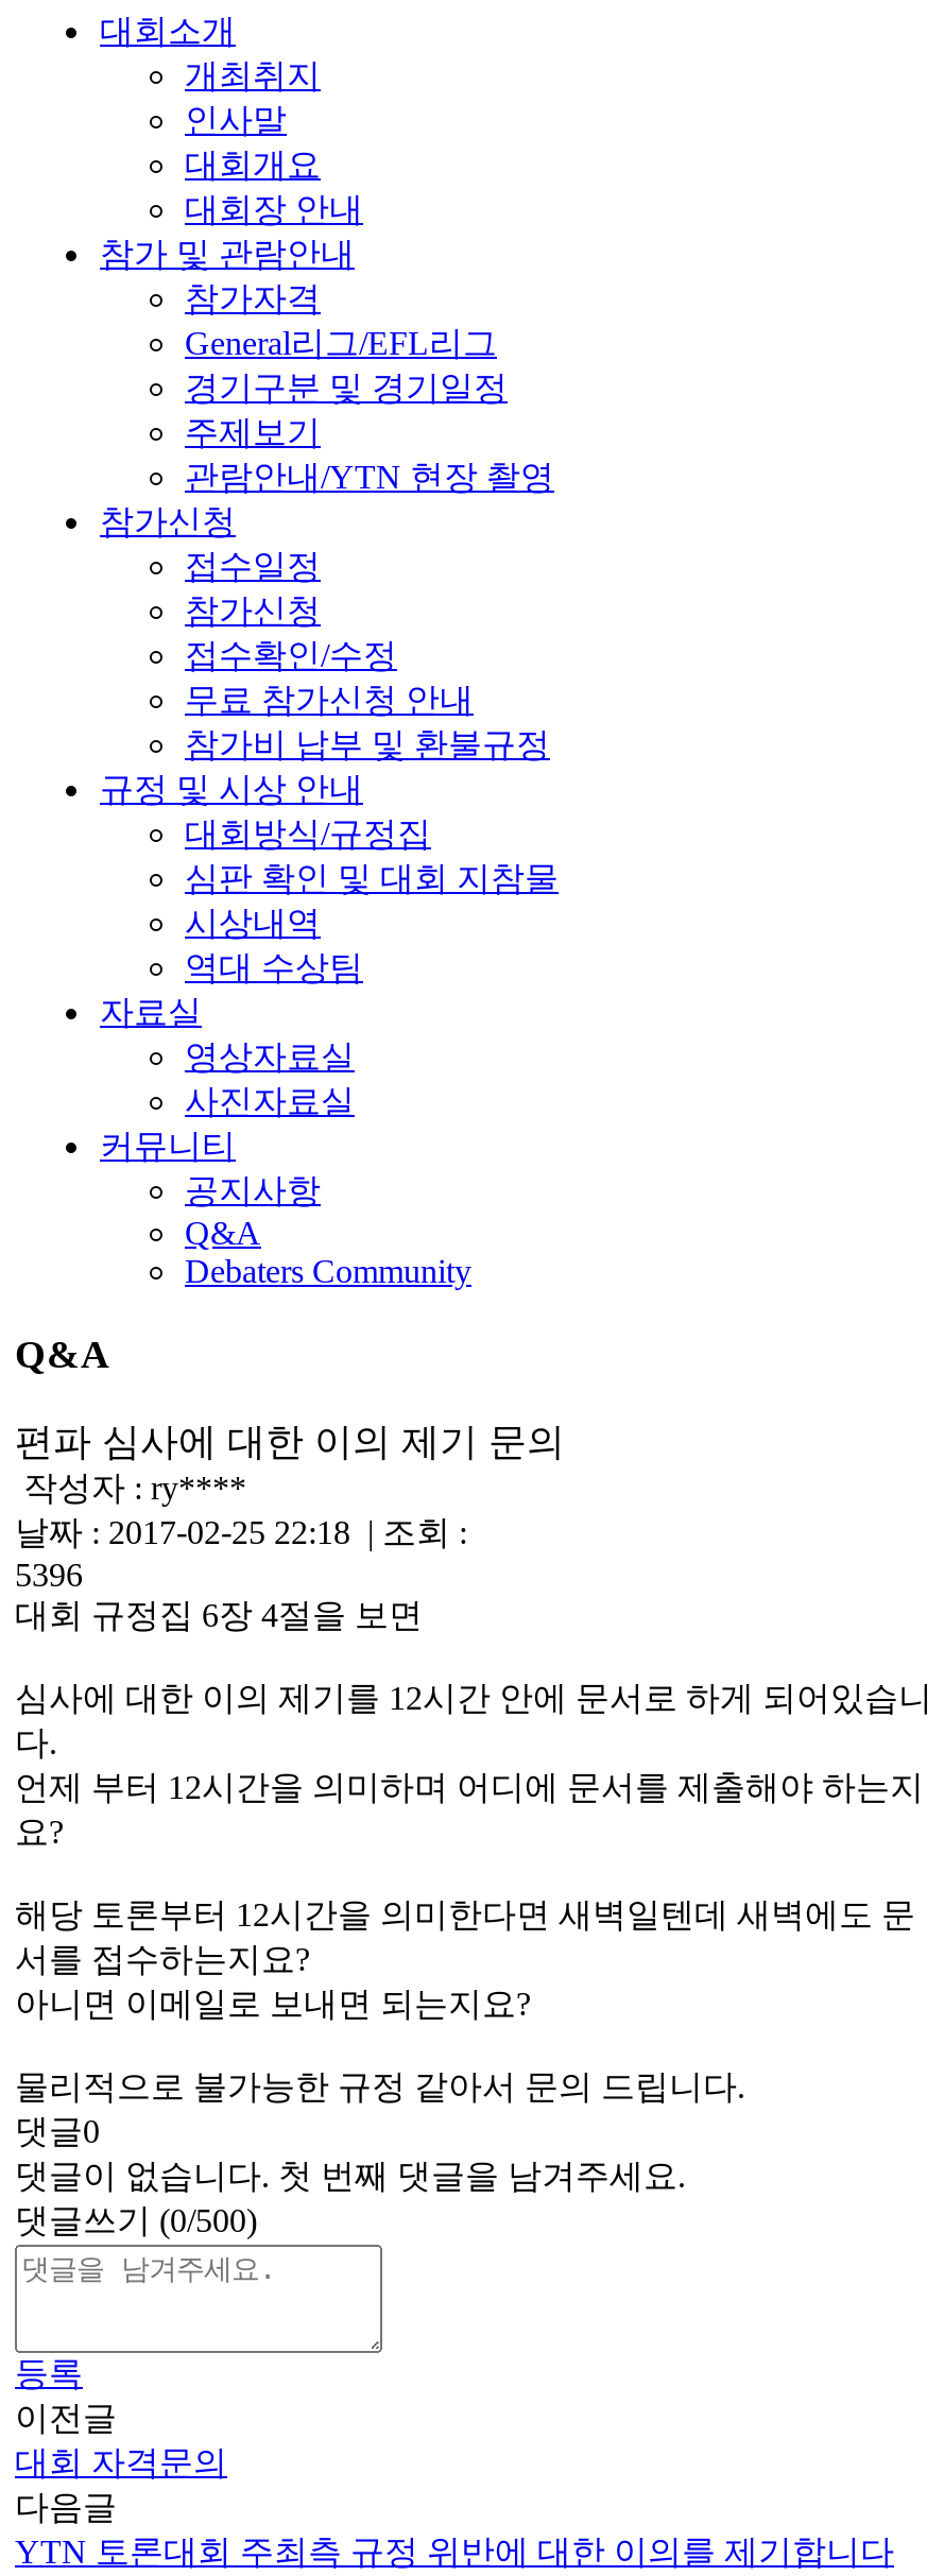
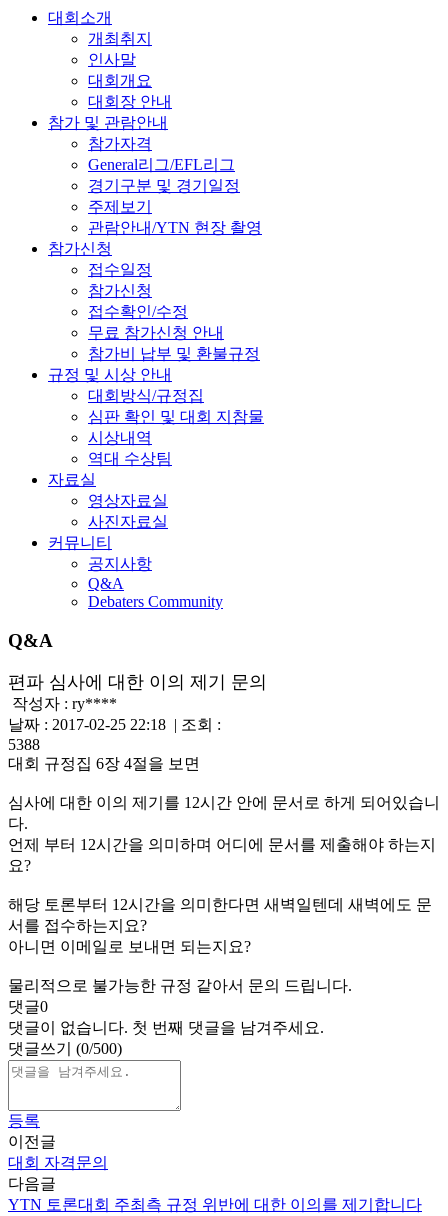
[15,1557,100,1593] 5396 -> [8,736,48,753] 5388

